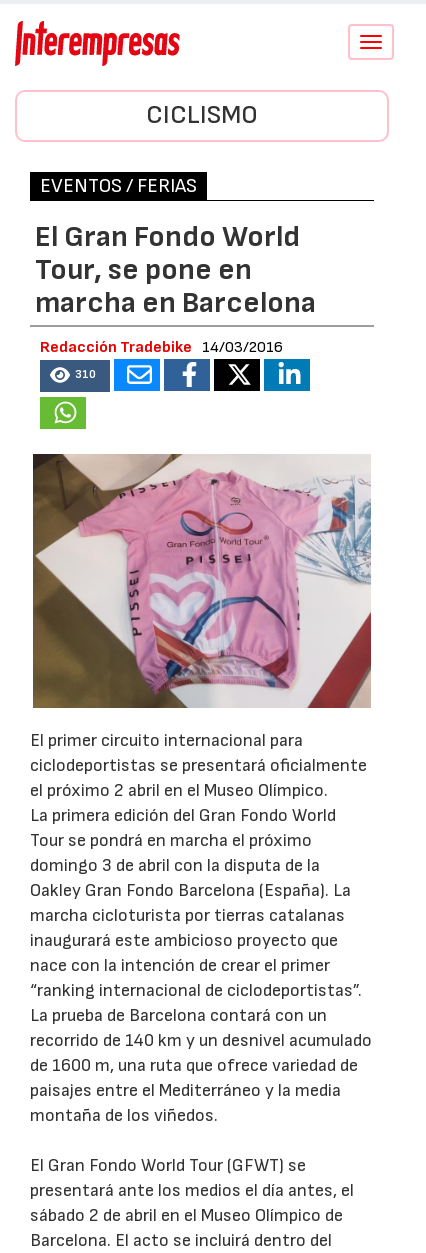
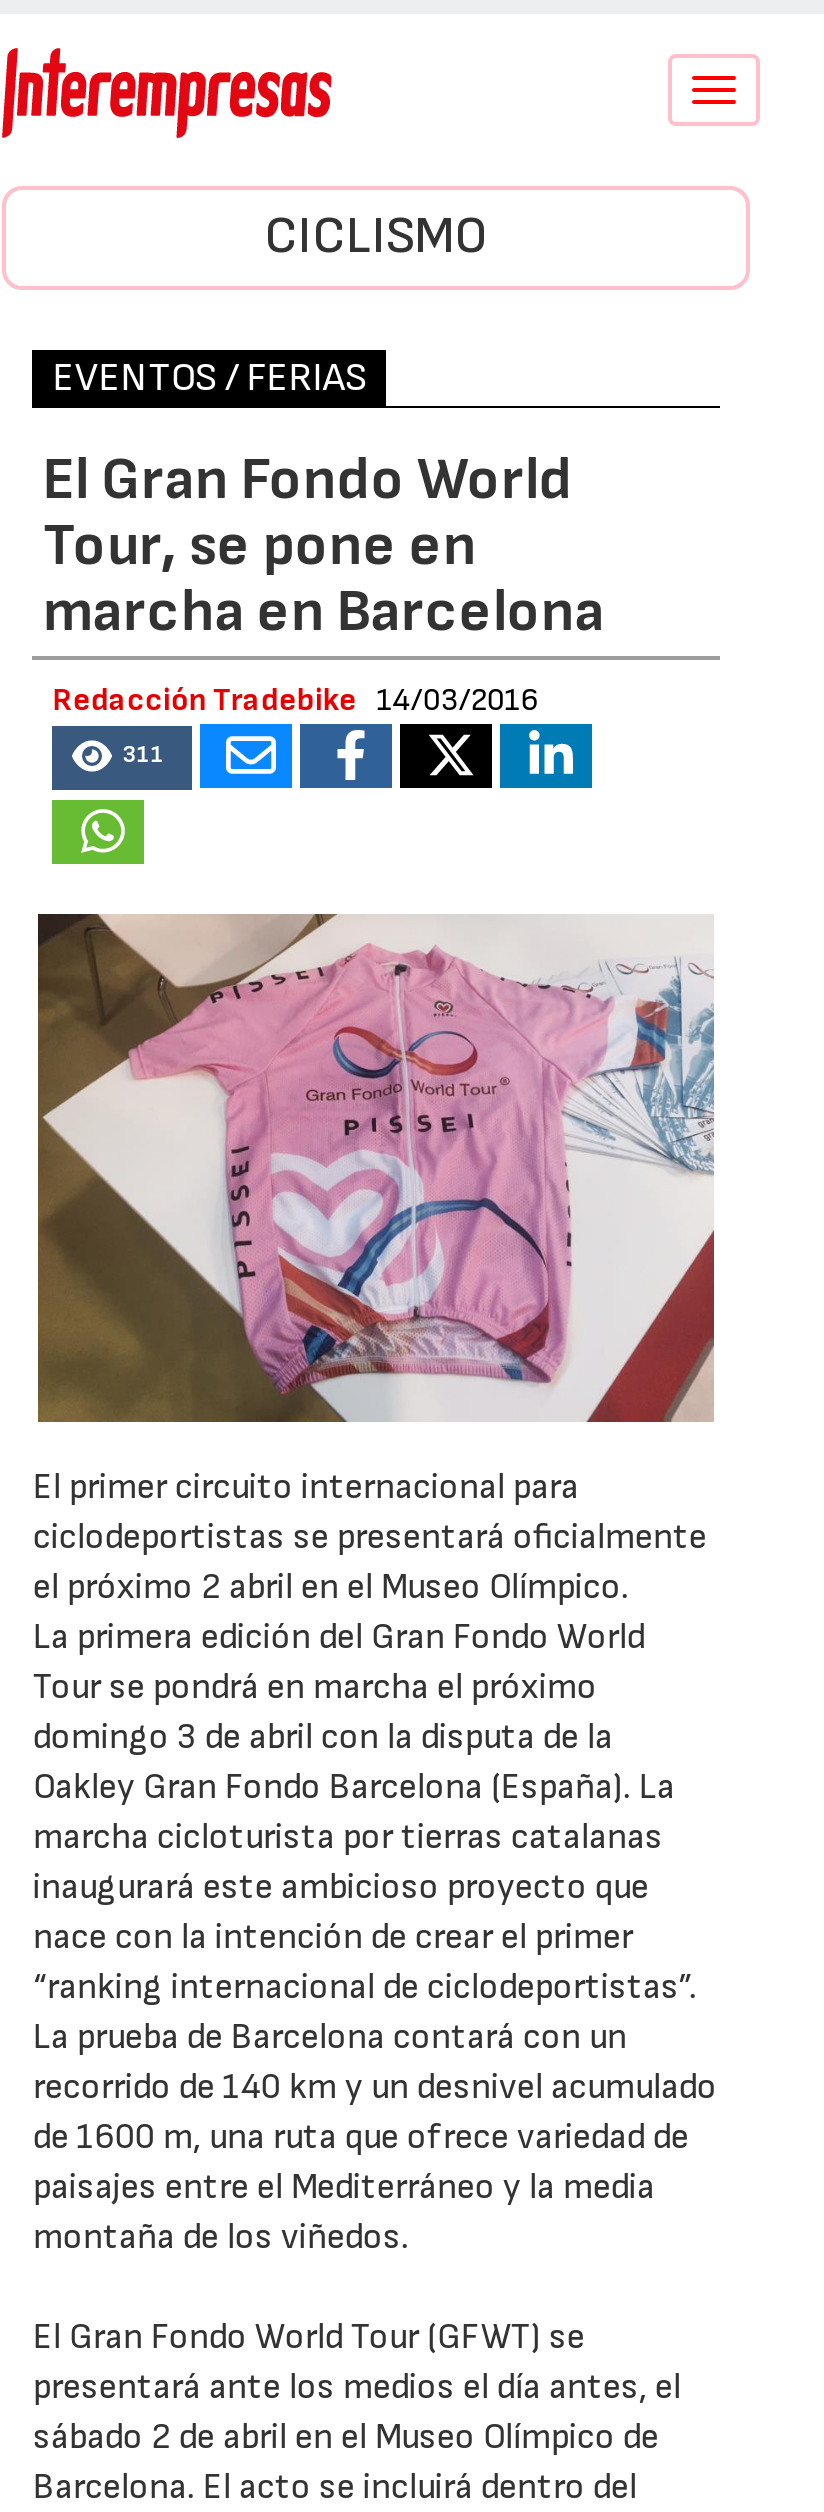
[75,367,96,382] 310 -> [123,740,165,770] 311

